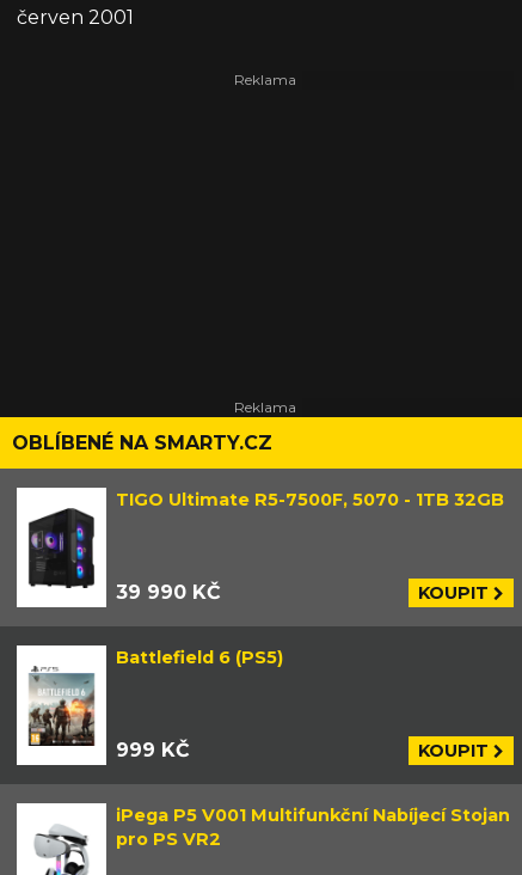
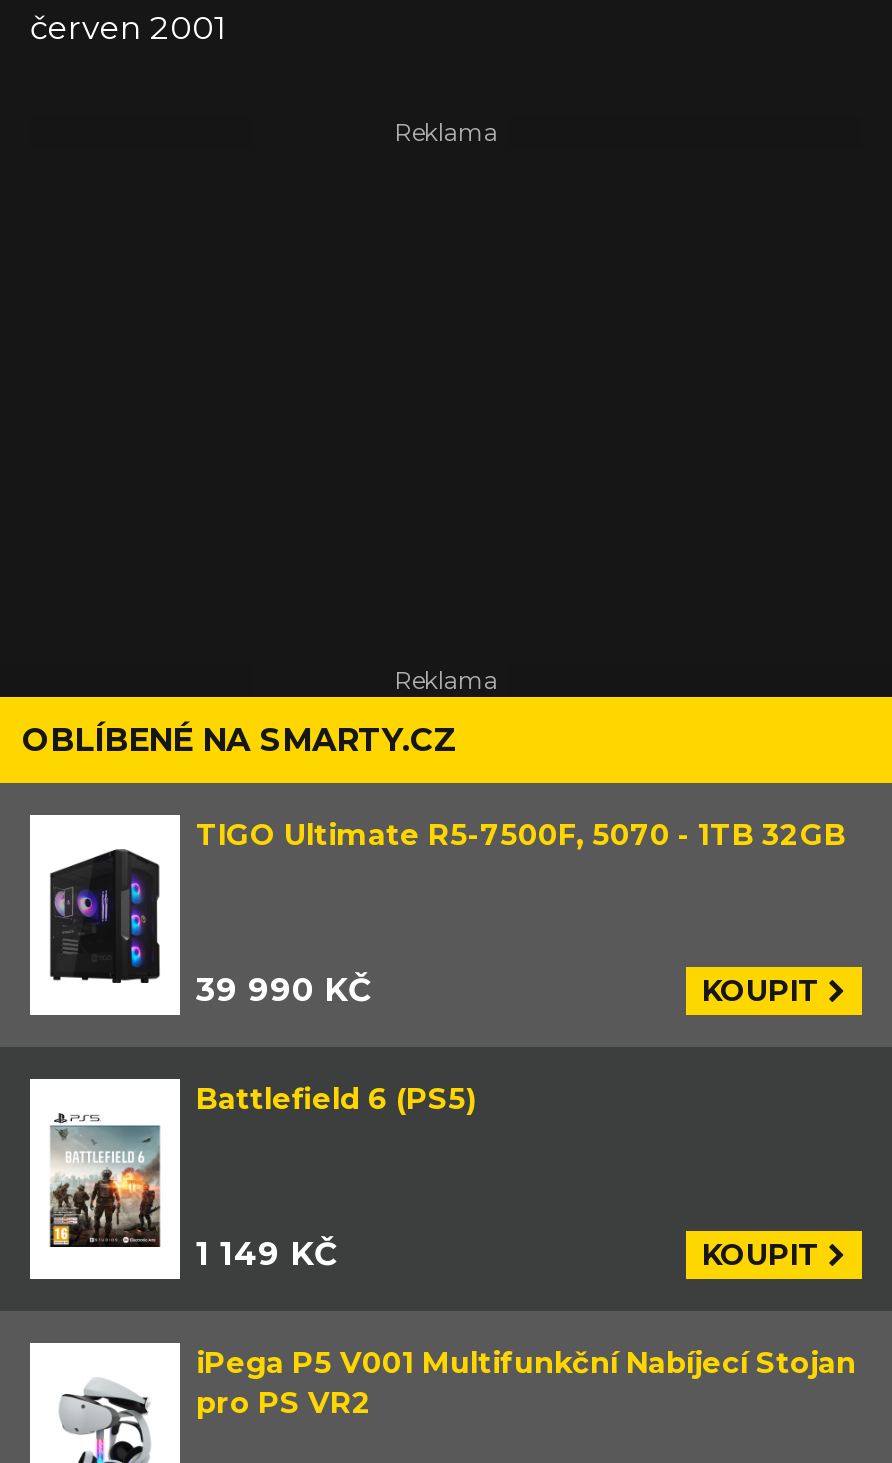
[116,739,190,762] 999 KČ -> [196,1235,338,1273] 1 149 KČ

